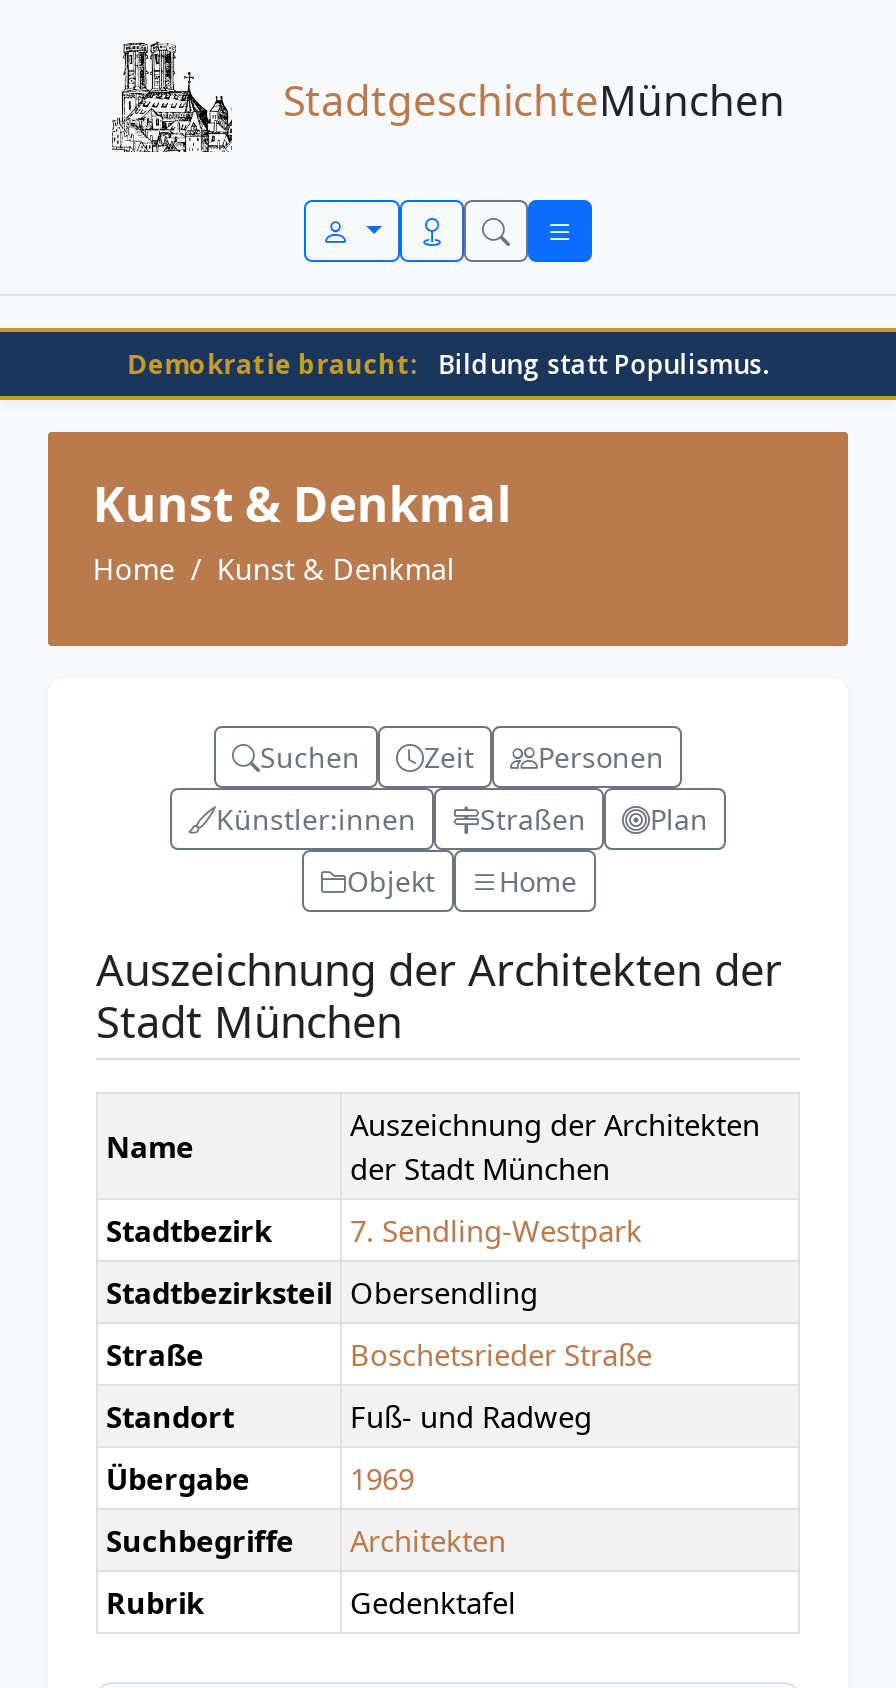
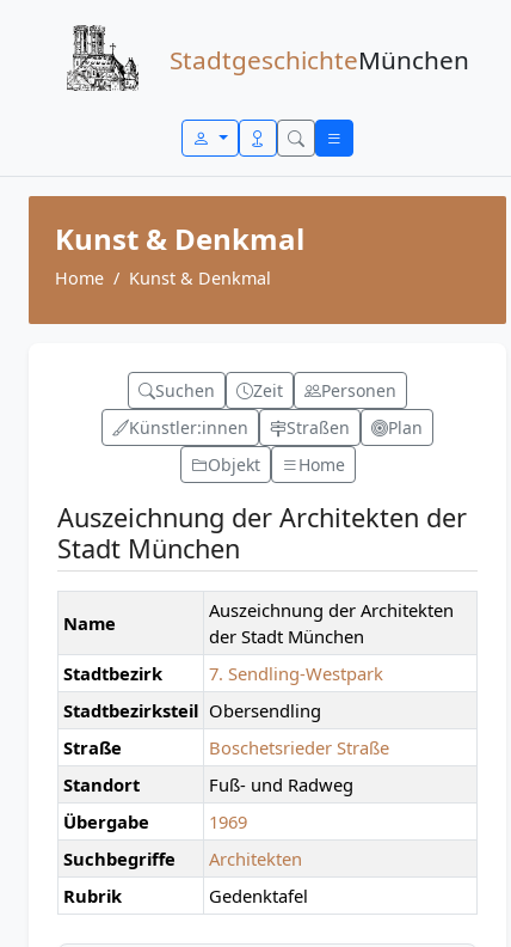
[128,345,768,381] Demokratie braucht: Bildung statt Populismus. -> none

